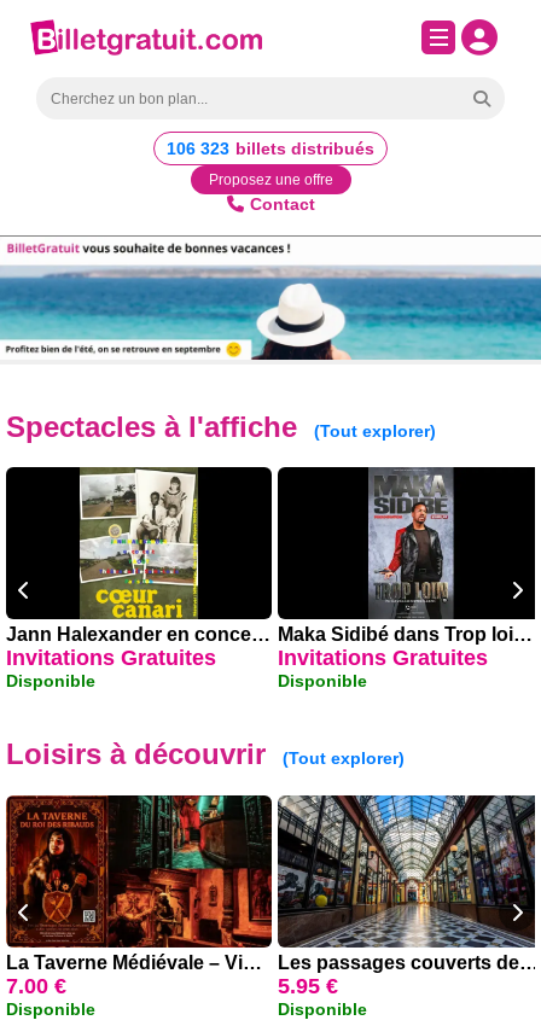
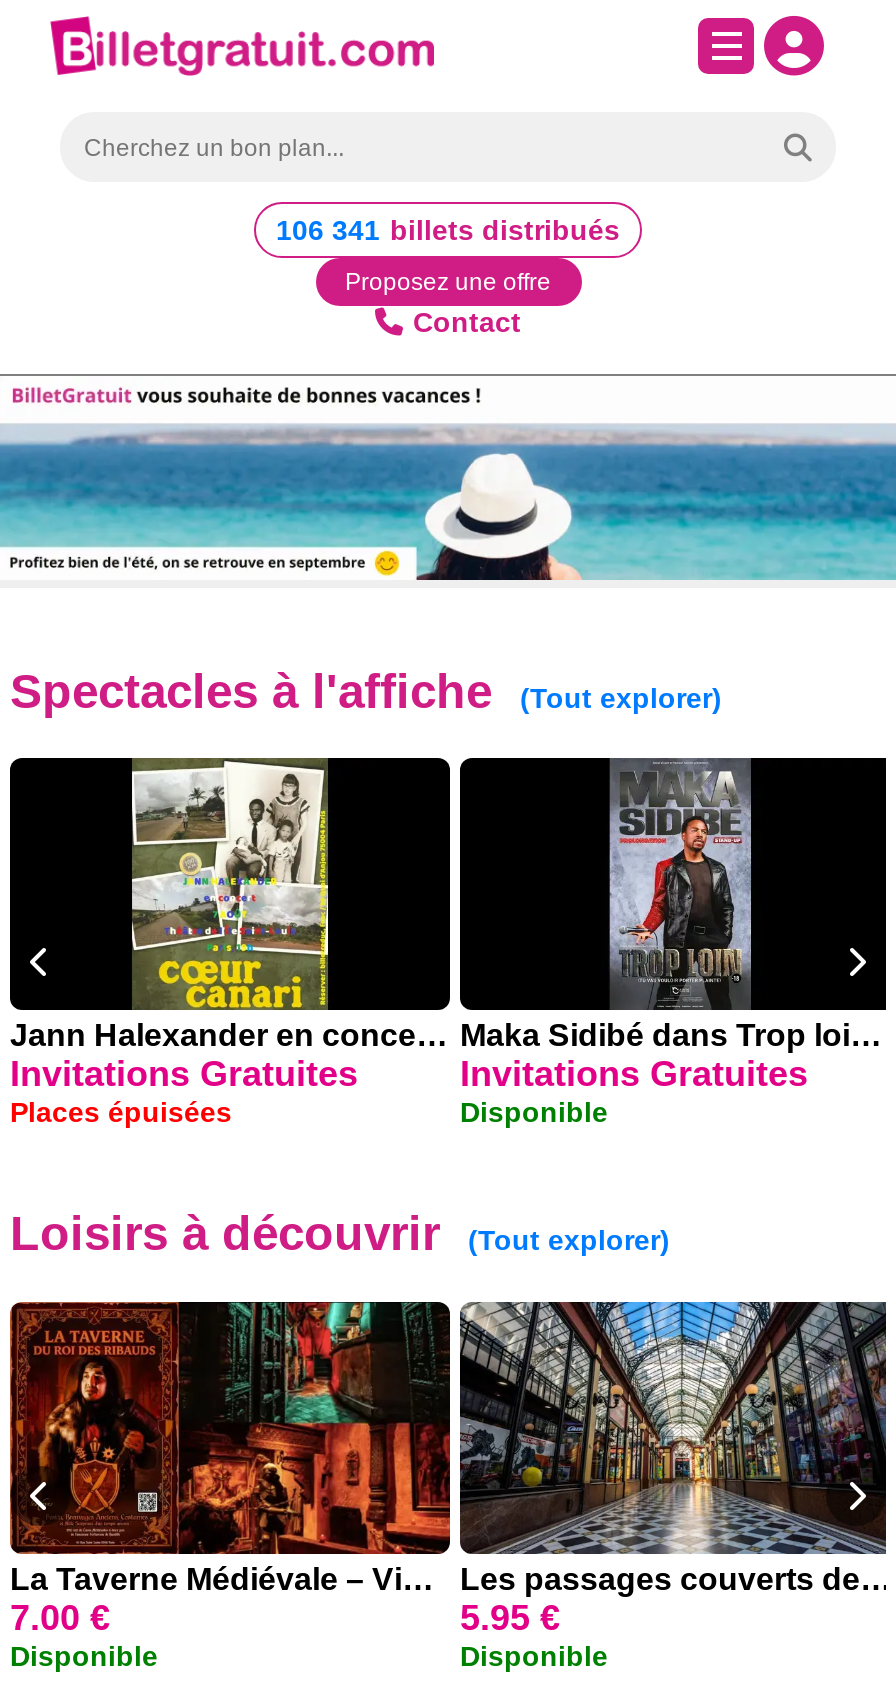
[167,139,374,158] 106 323 billets distribués -> [276,214,620,246] 106 341 billets distribués
[6,671,95,691] Disponible -> [10,1096,232,1128] Places épuisées

